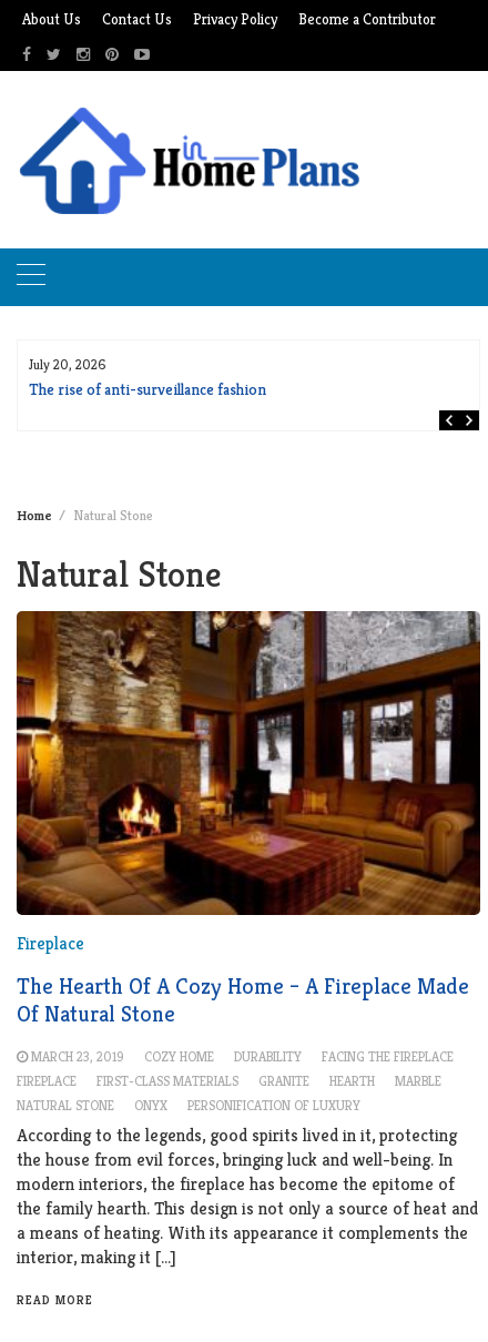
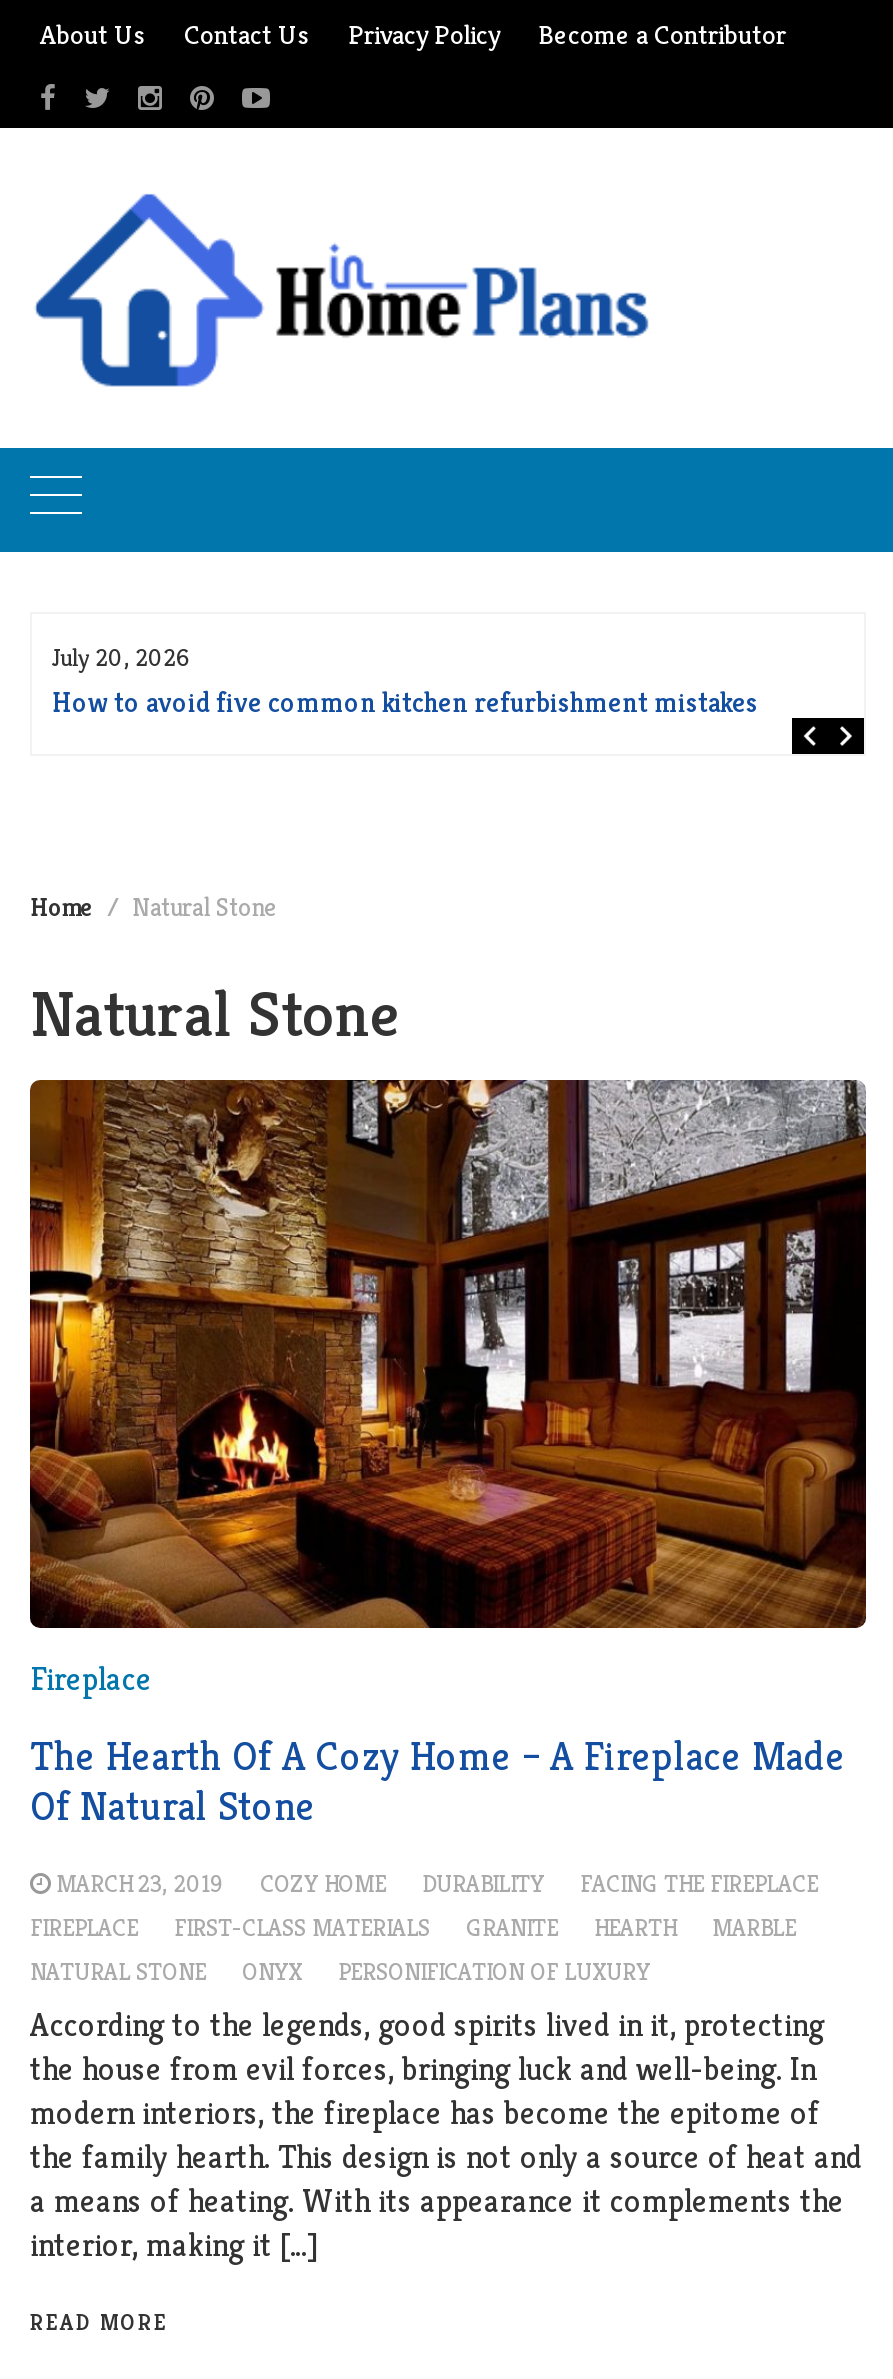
[29,379,266,399] The rise of anti-surveillance fashion -> [52,684,758,720] How to avoid five common kitchen refurbishment mistakes

